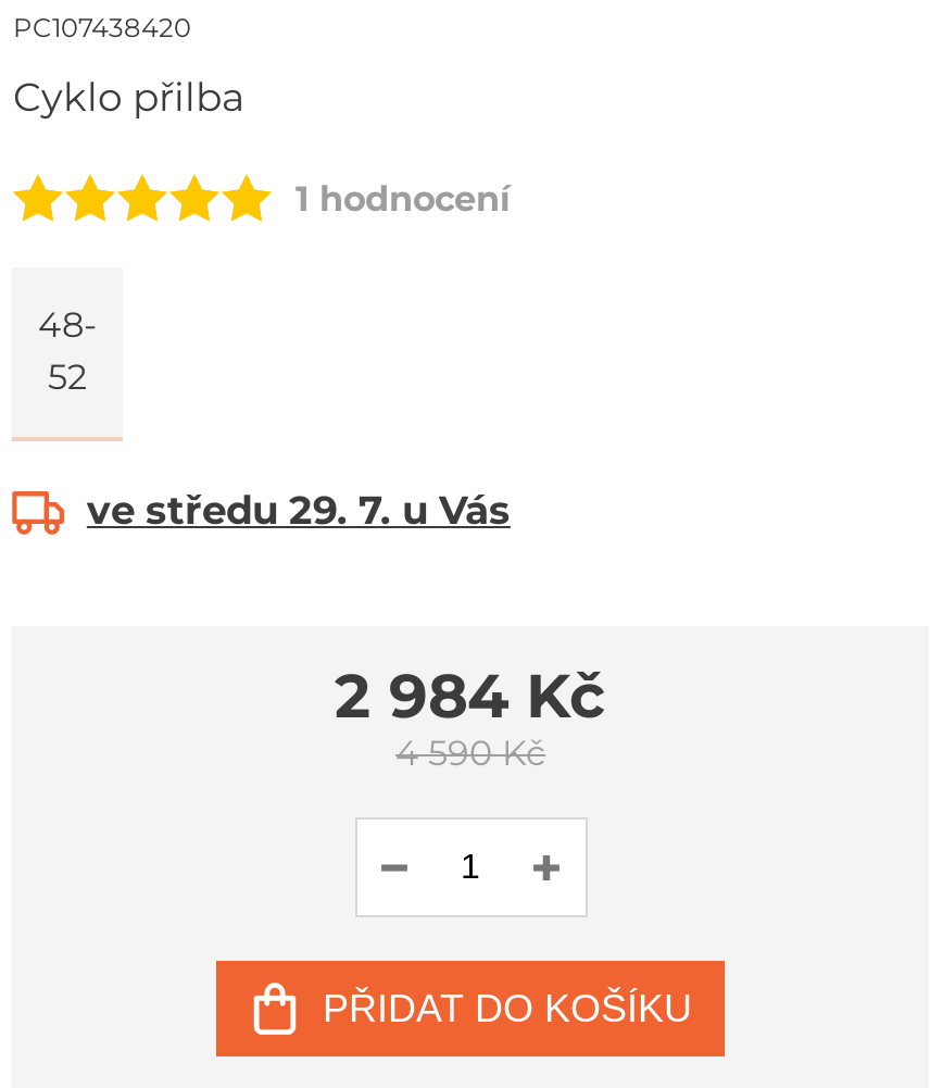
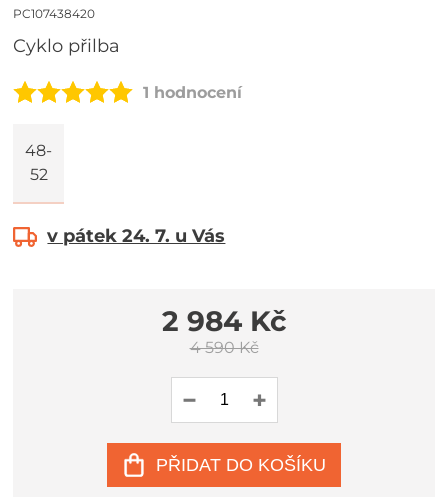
[87,487,510,535] ve středu 29. 7. u Vás -> [47,225,225,247] v pátek 24. 7. u Vás

